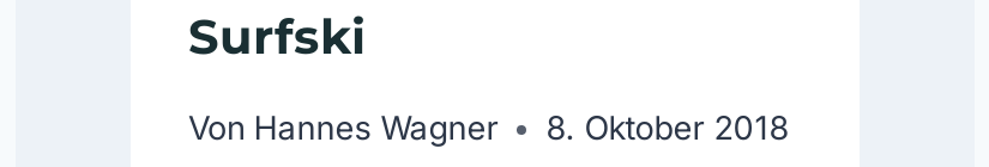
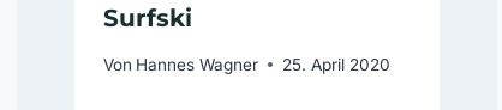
[188,109,788,147] Von Hannes Wagner 8. Oktober 2018 -> [103,55,391,74] Von Hannes Wagner 25. April 2020

